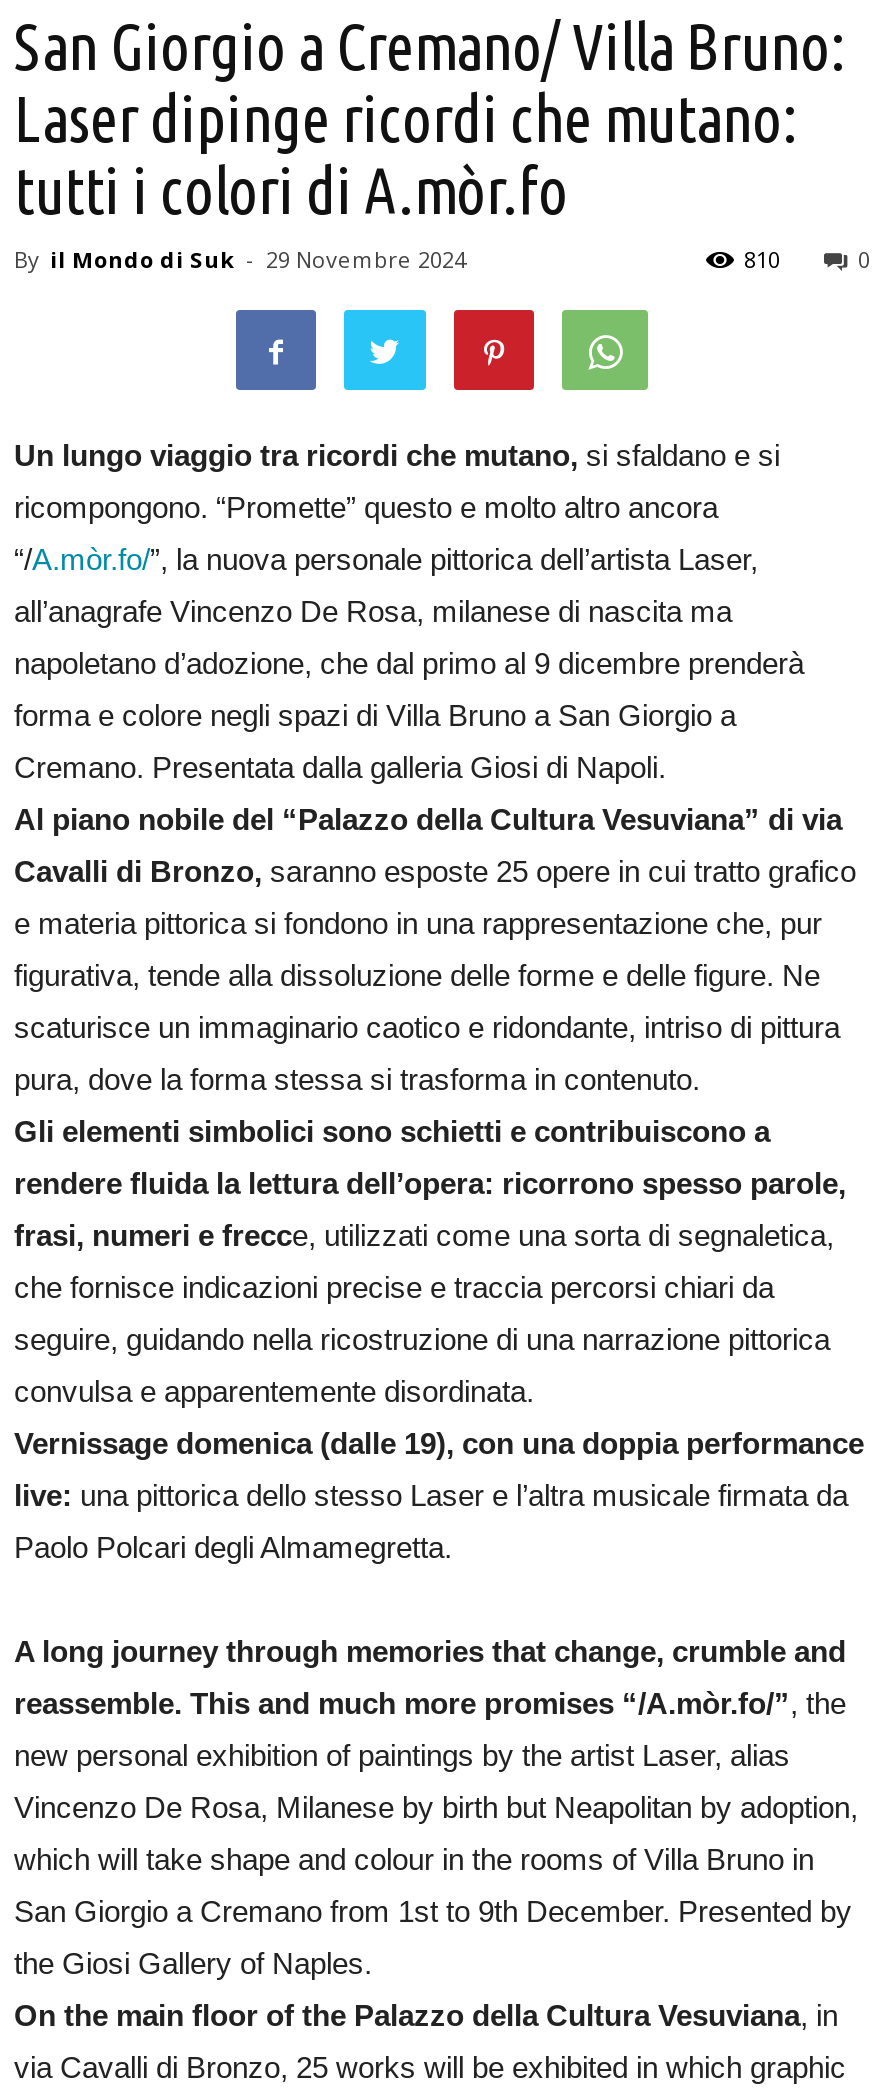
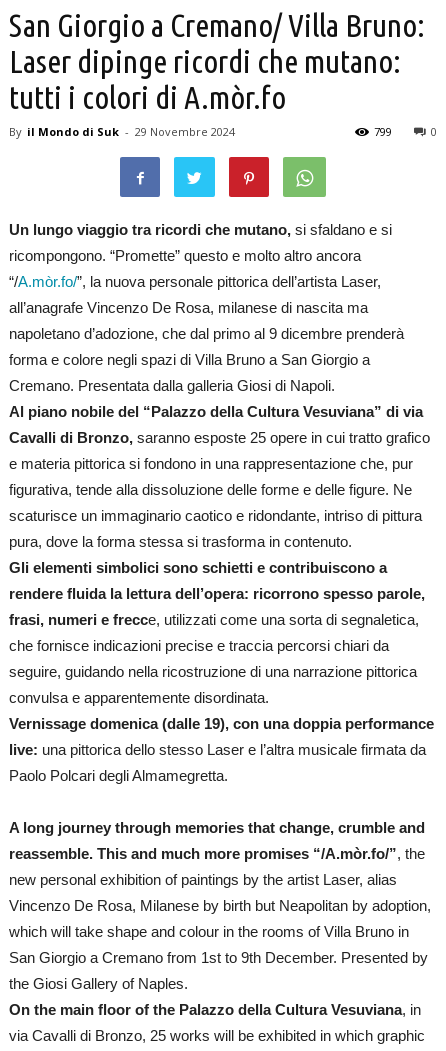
[744,244,780,274] 810 -> [374,124,392,139] 799

